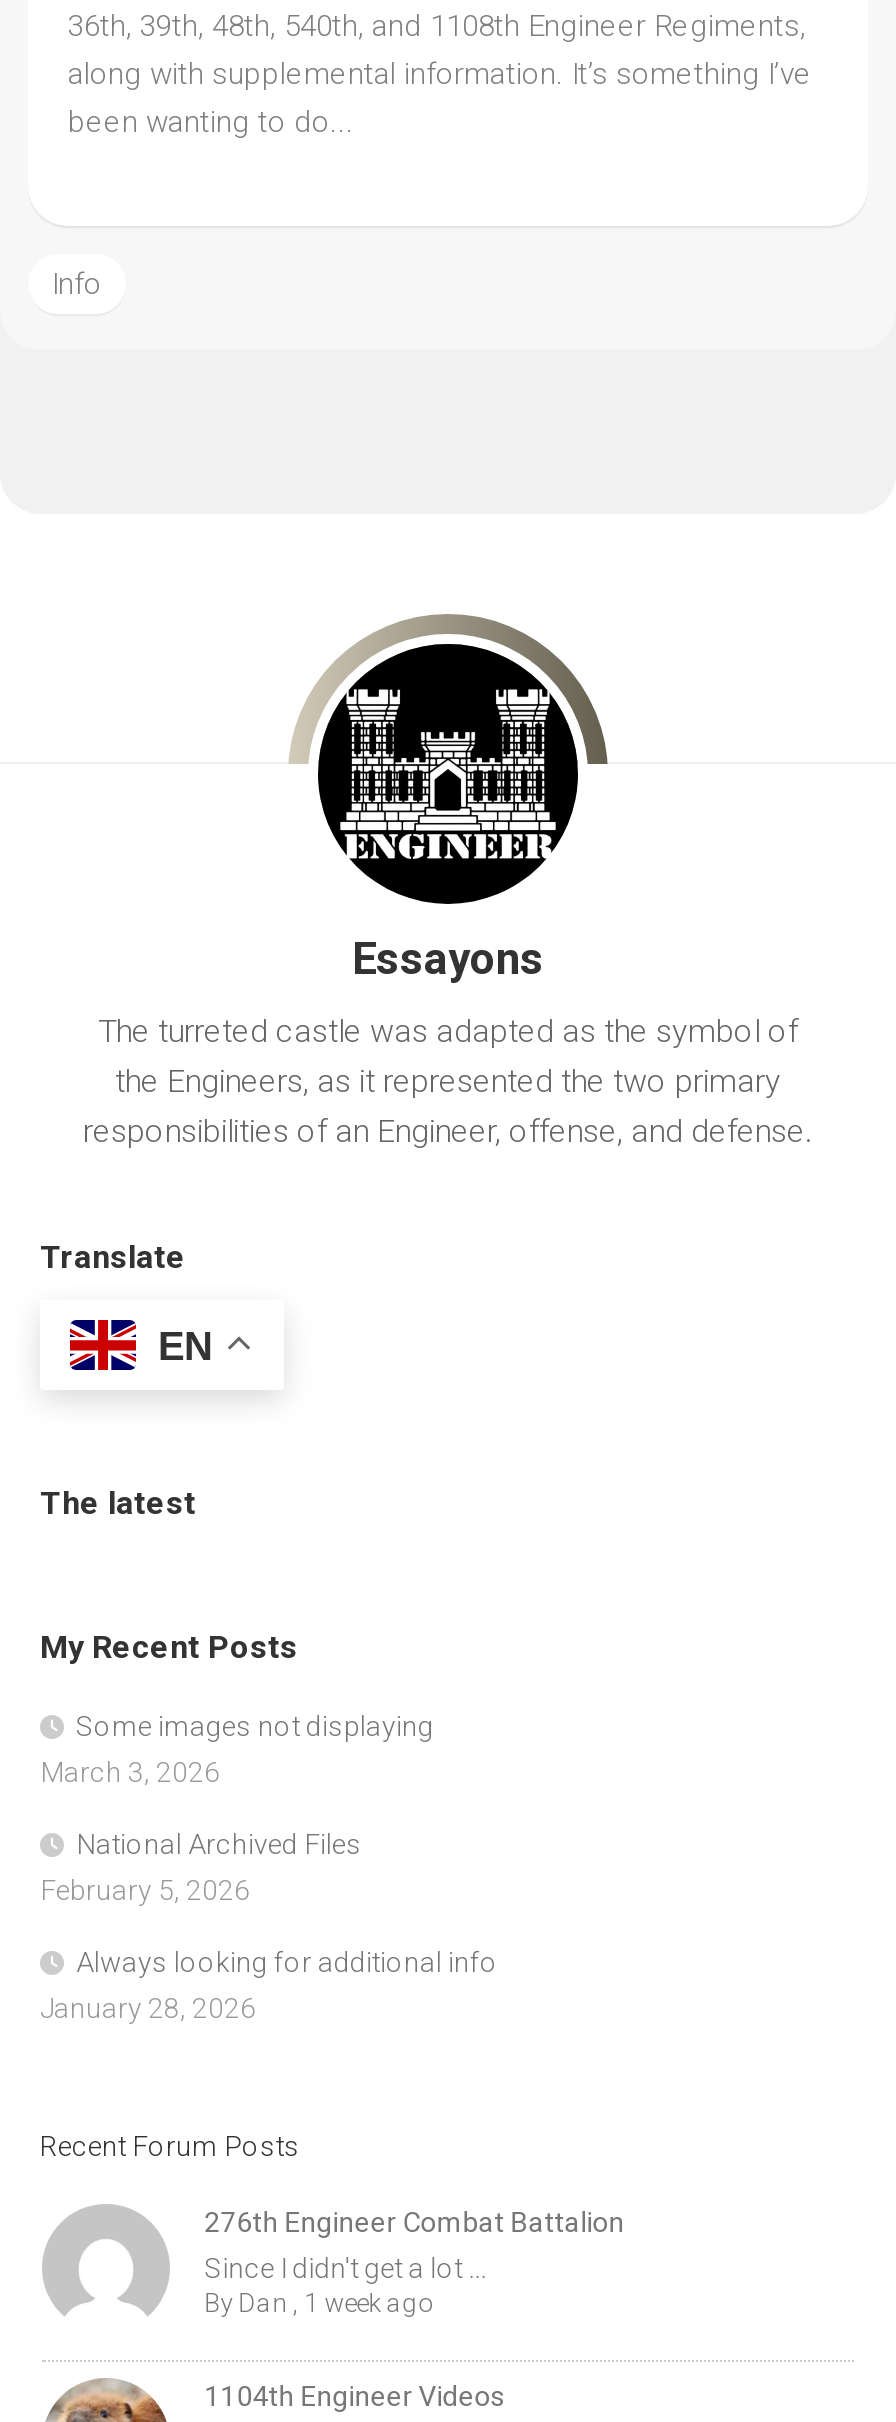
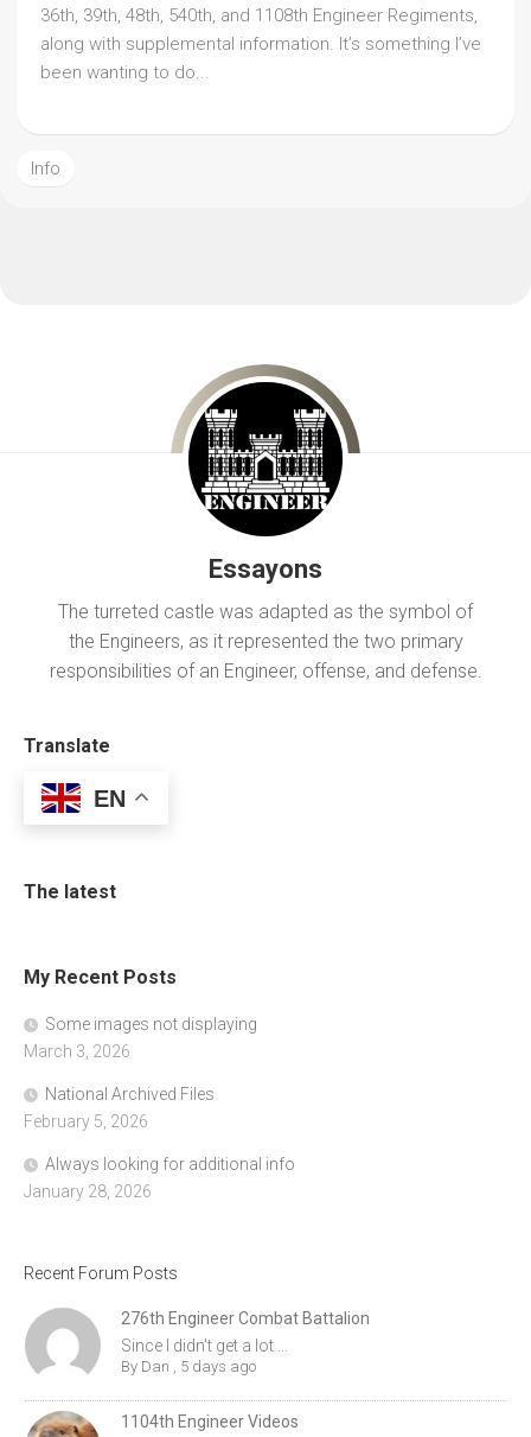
[204,2288,430,2318] By Dan, 1 week ago -> [121,1357,256,1375] By Dan, 5 days ago

